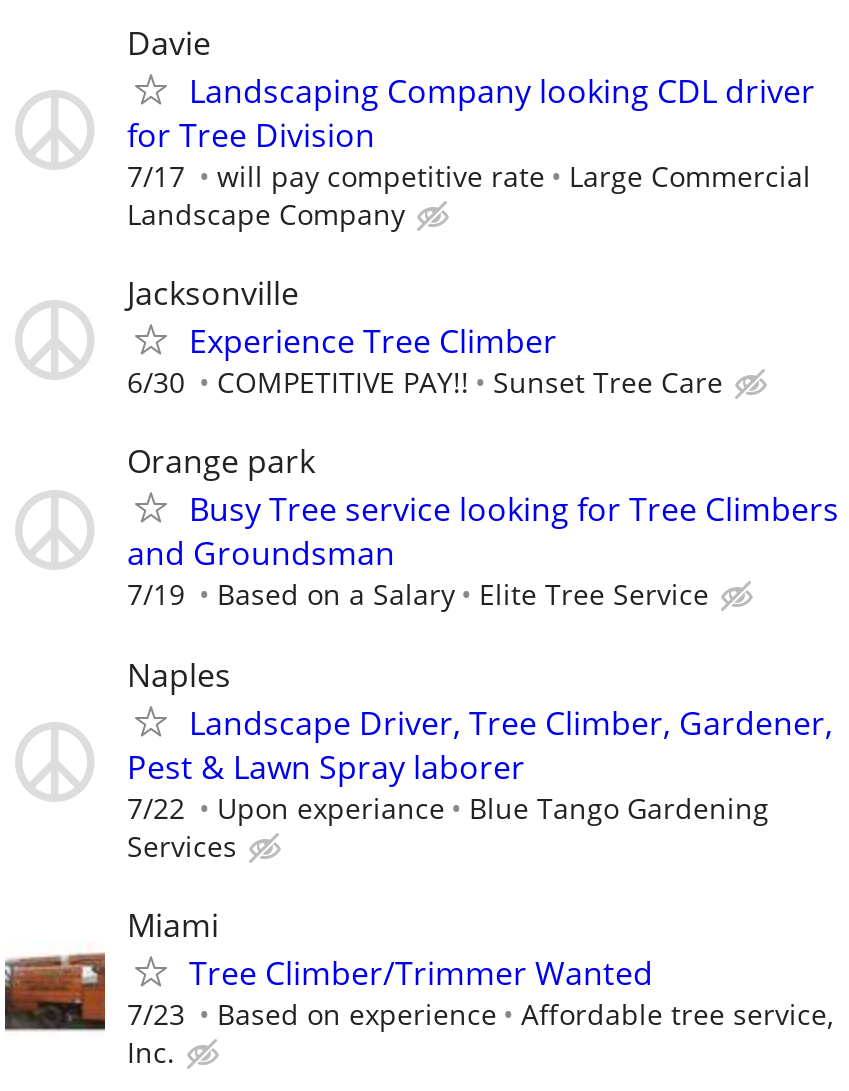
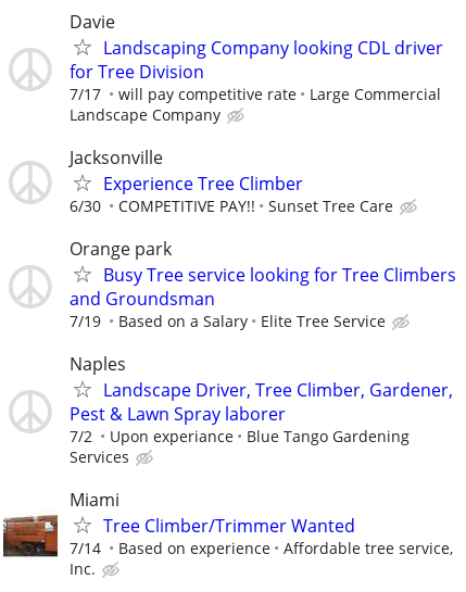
[127,788,769,826] 7/22 Upon experiance Blue Tango Gardening -> [70,426,410,447] 7/2 Upon experiance Blue Tango Gardening
[127,995,833,1033] 7/23 Based on experience Affordable tree service, -> [70,538,453,559] 7/14 Based on experience Affordable tree service,

